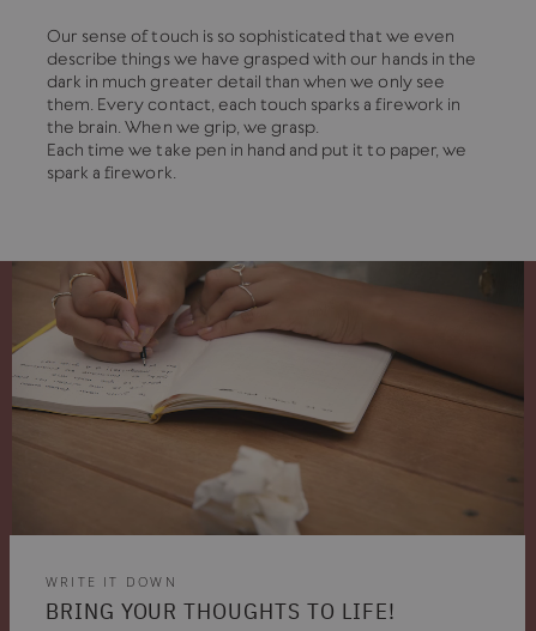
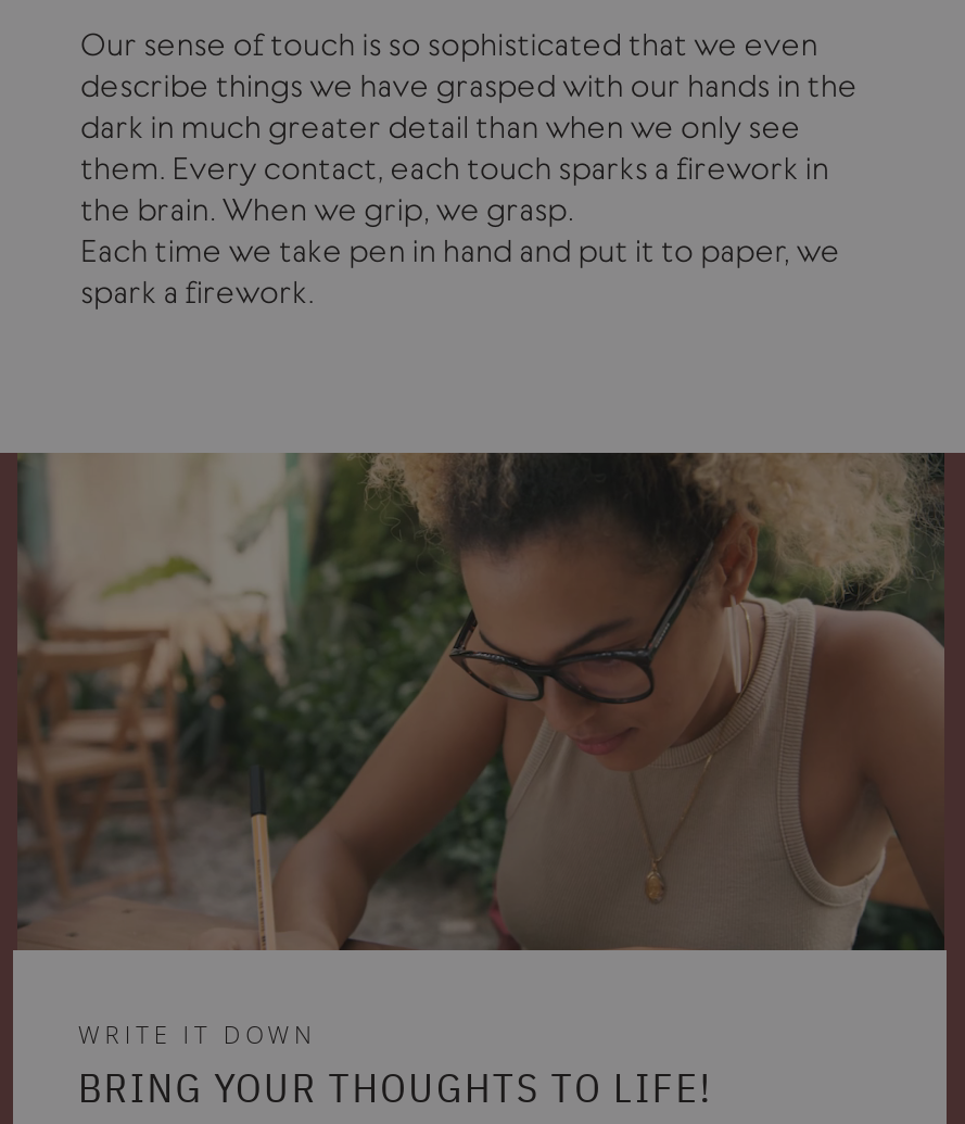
[11,260,525,536] [image] -> [17,451,947,952] [image]

